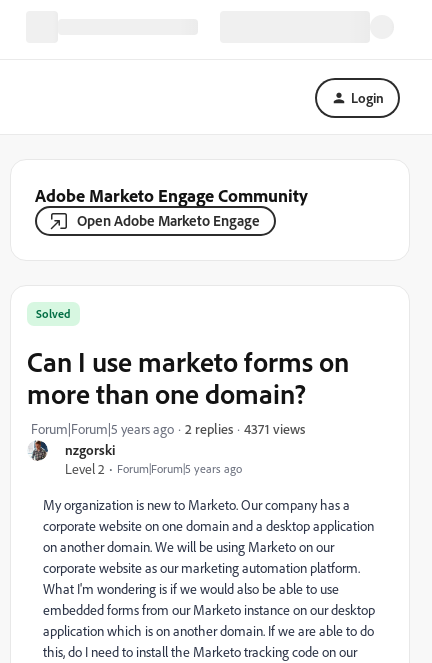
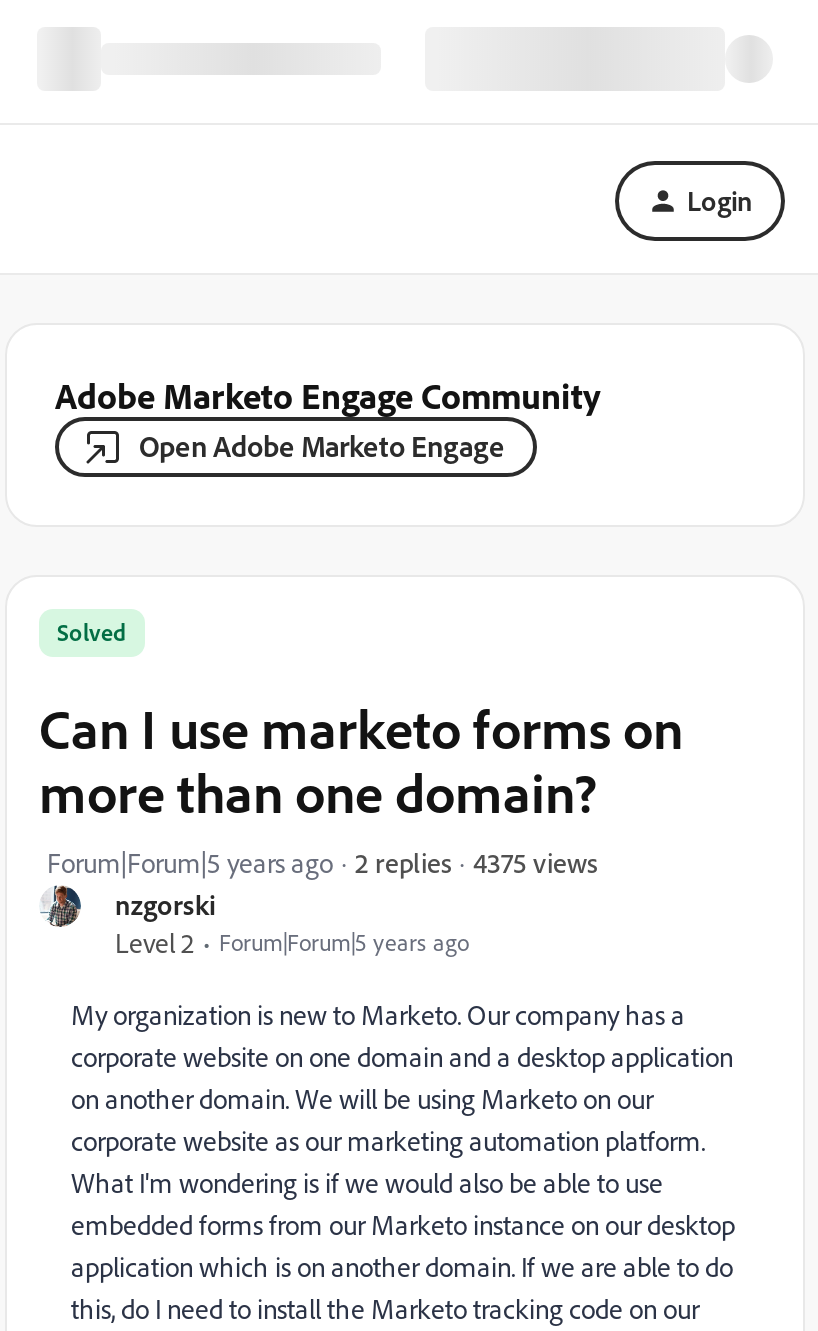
[244,419,305,436] 4371 views -> [473,844,597,878] 4375 views

